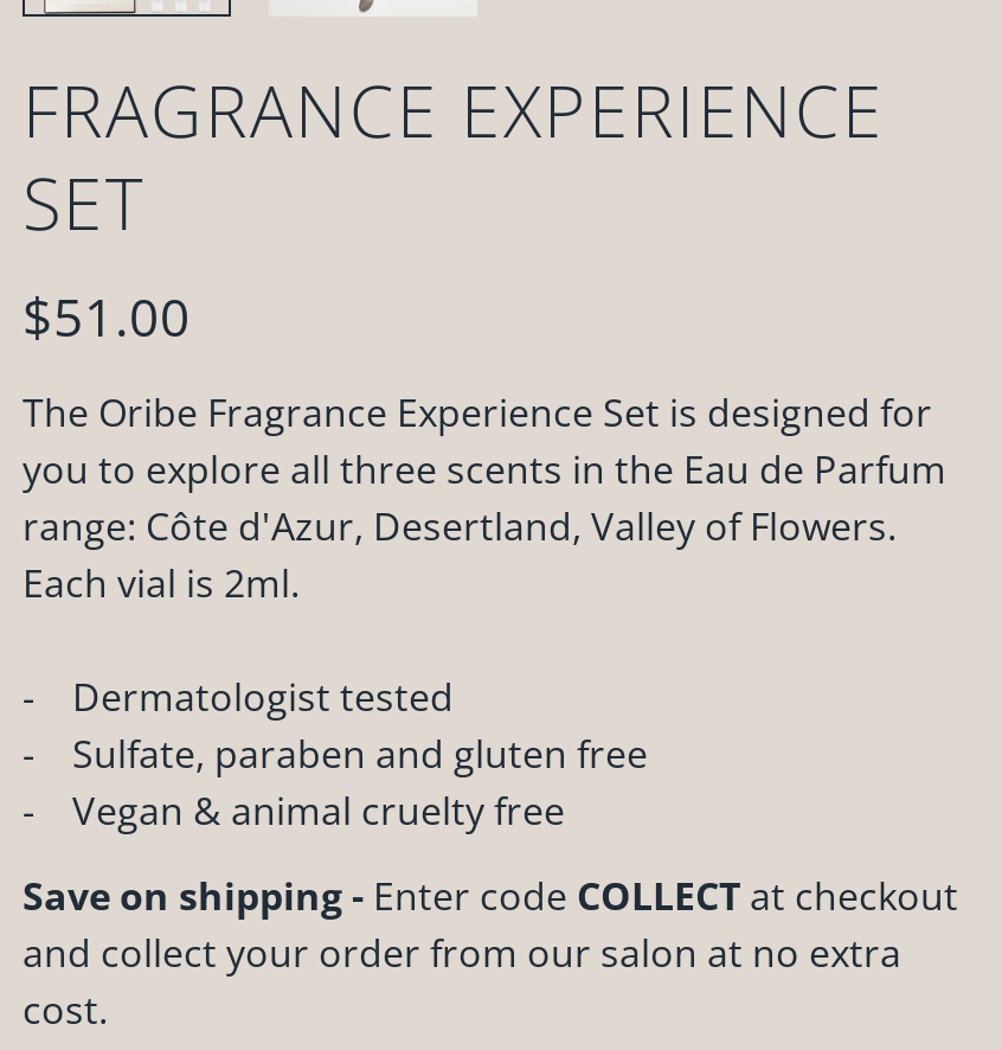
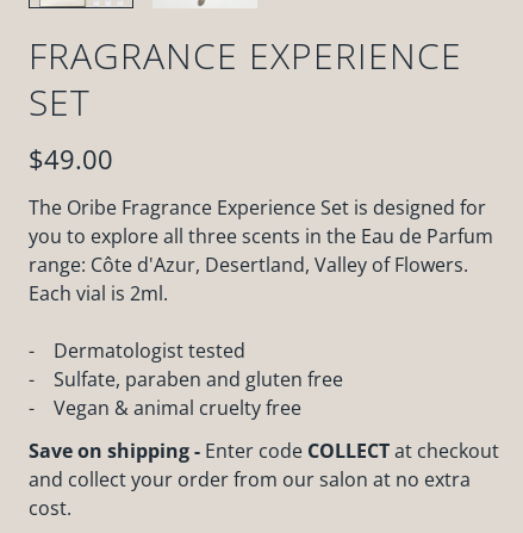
[23,279,191,350] $51.00 -> [29,140,113,176] $49.00

